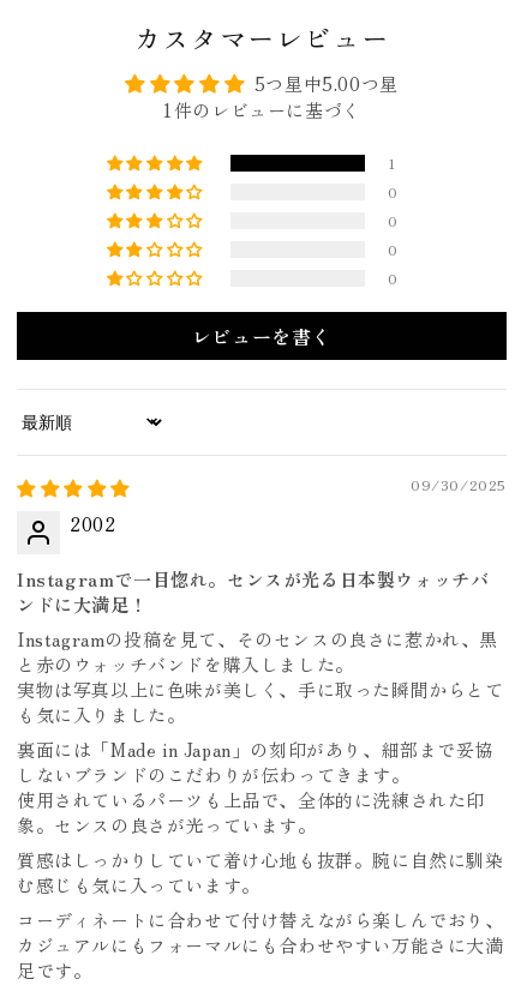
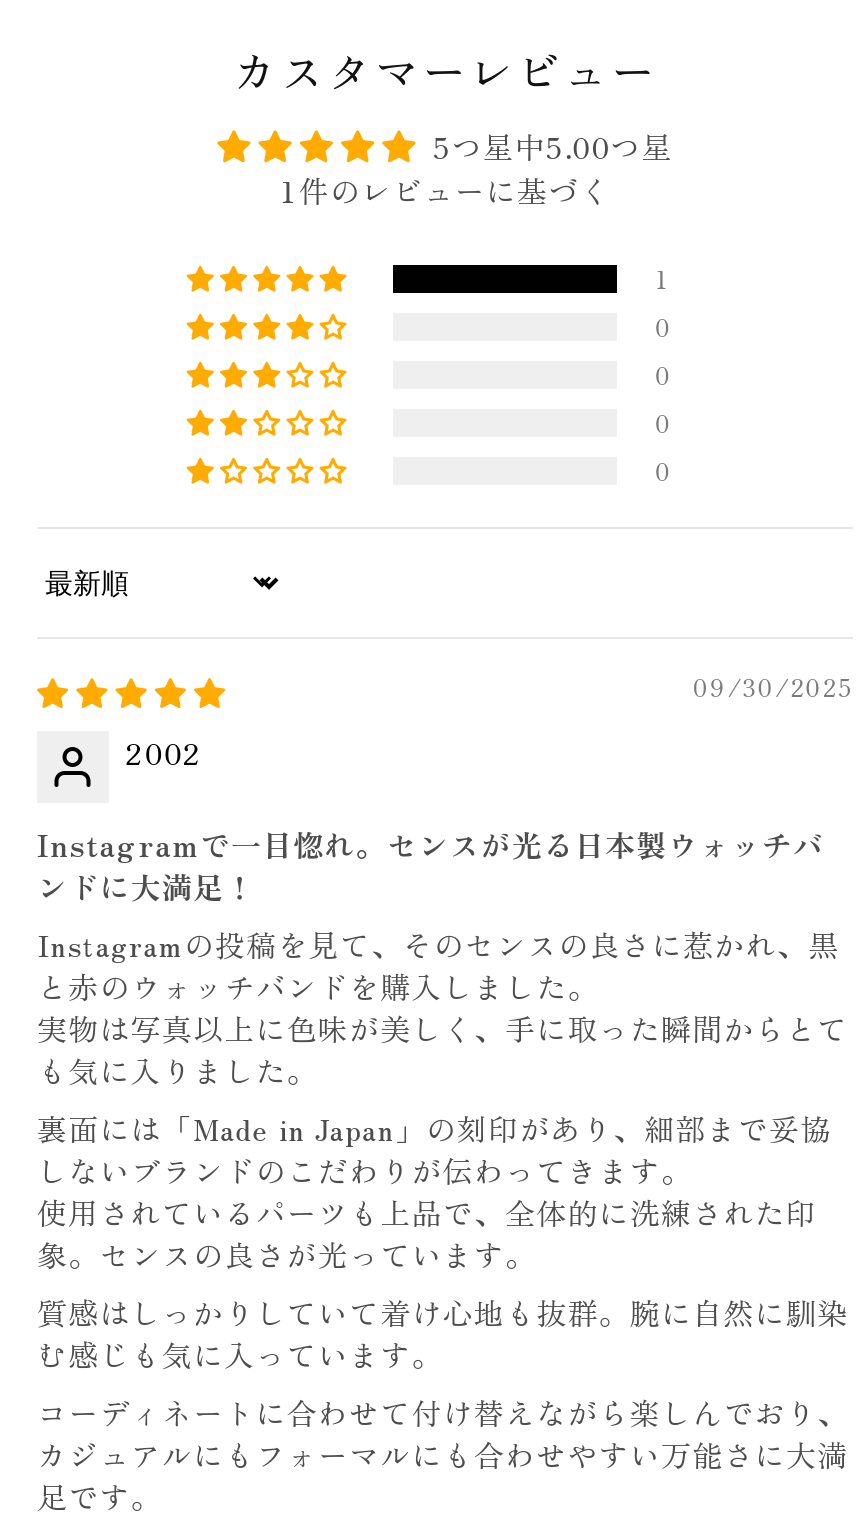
[192,321,331,350] レビューを書く -> none

